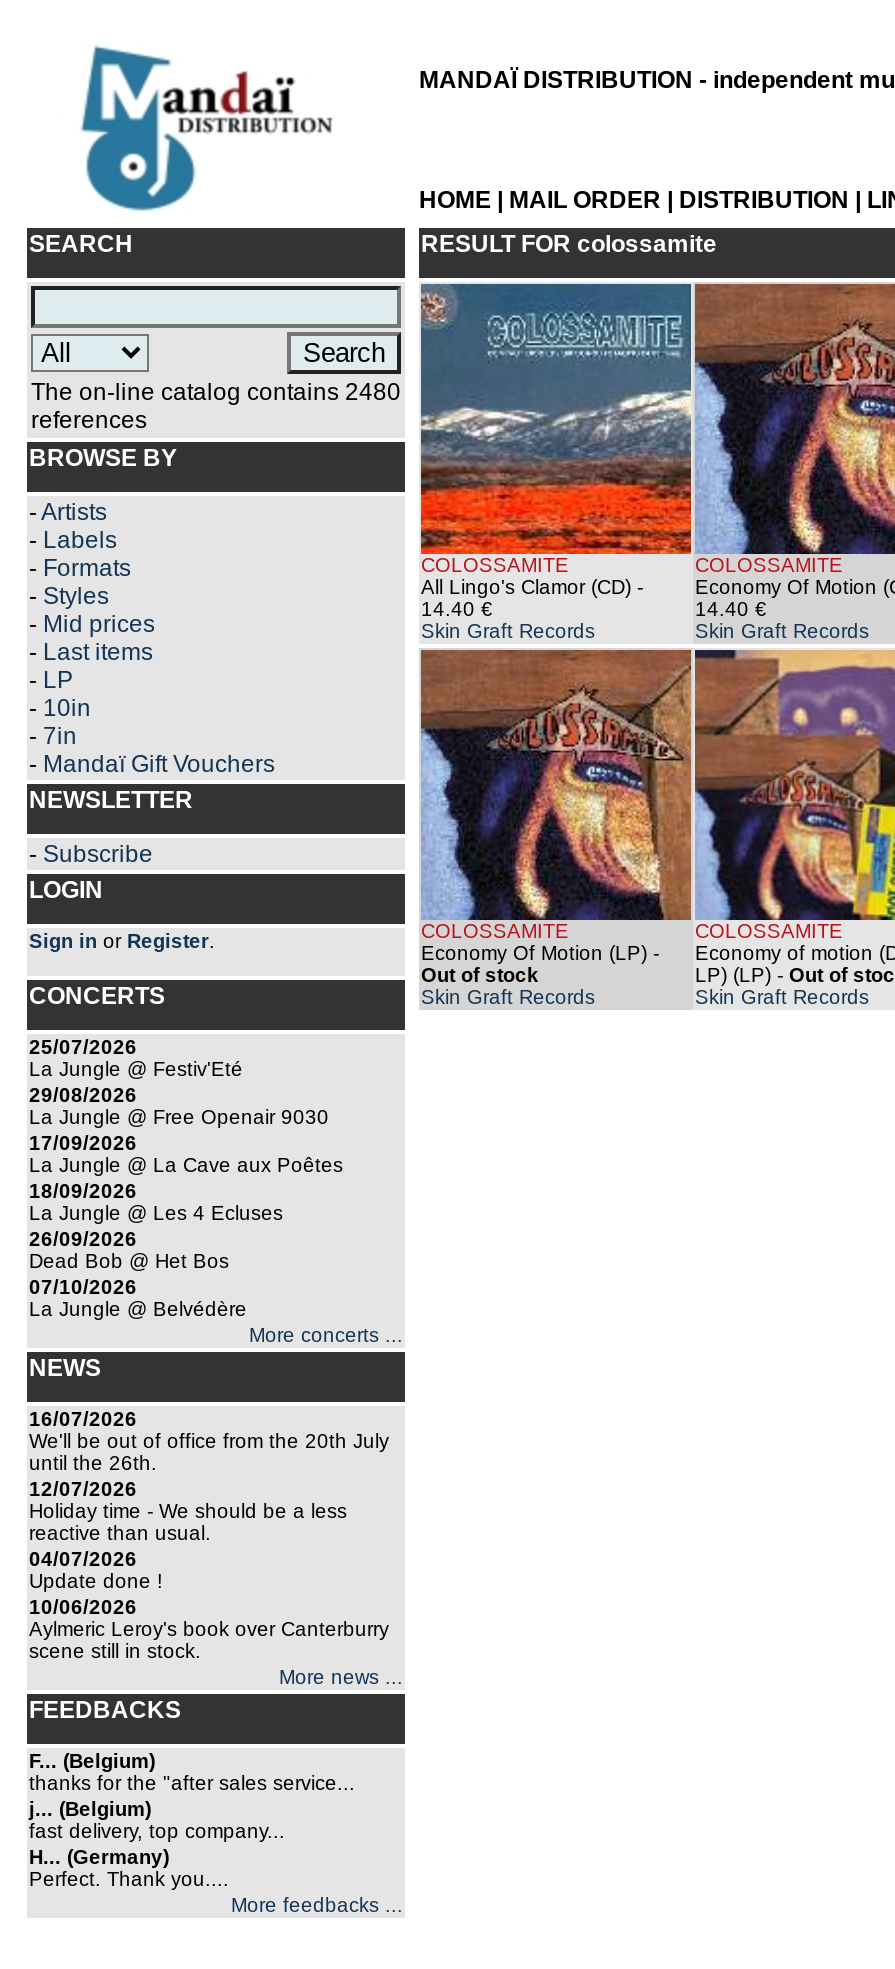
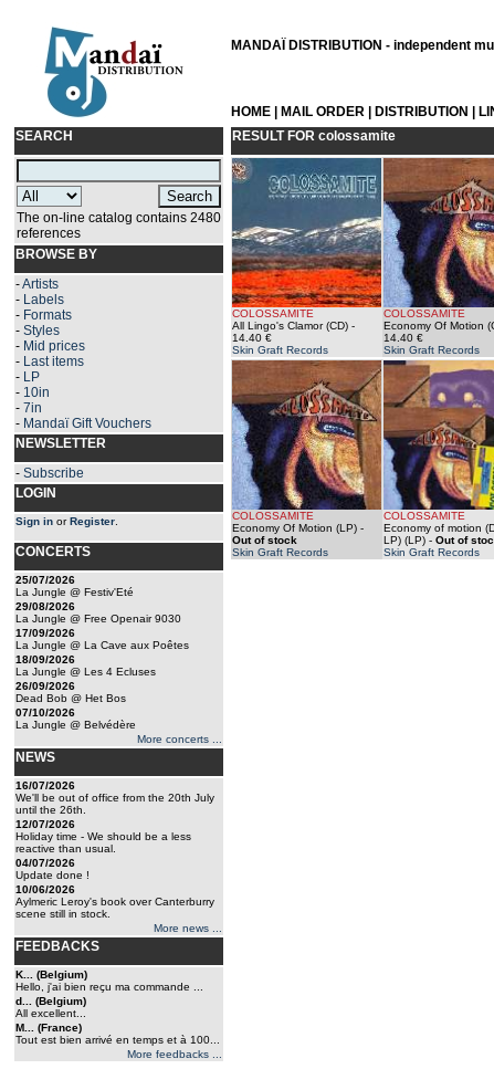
[29,1750,355,1890] F... (Belgium) | thanks for the "after sales service... | j... (Belgium) | fast delivery, top company... | H... (Germany) | Perfect. Thank you.... -> [15,968,220,1046] K... (Belgium) | Hello, j'ai bien reçu ma commande ... | d... (Belgium) | All excellent... | M... (France) | Tout est bien arrivé en temps et à 100...

